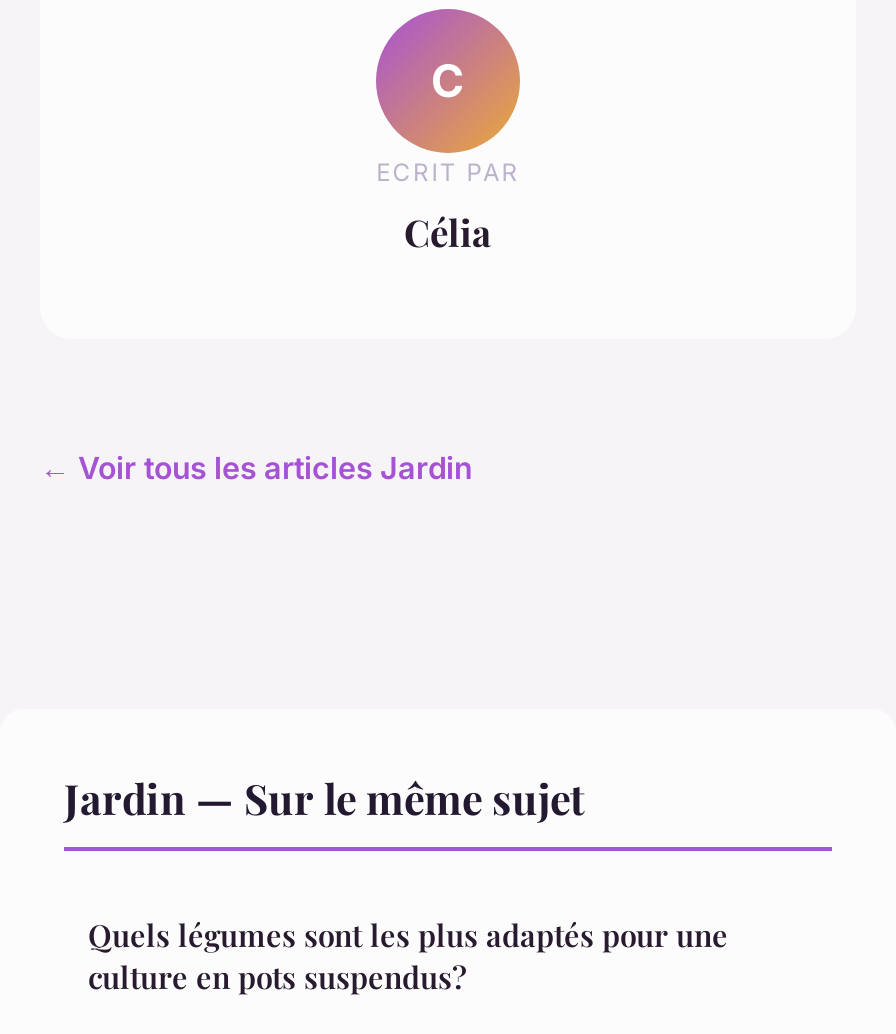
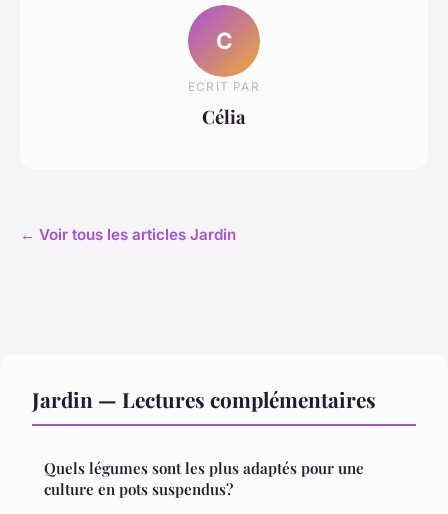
[64,769,584,825] Jardin — Sur le même sujet -> [32,385,376,413] Jardin — Lectures complémentaires

